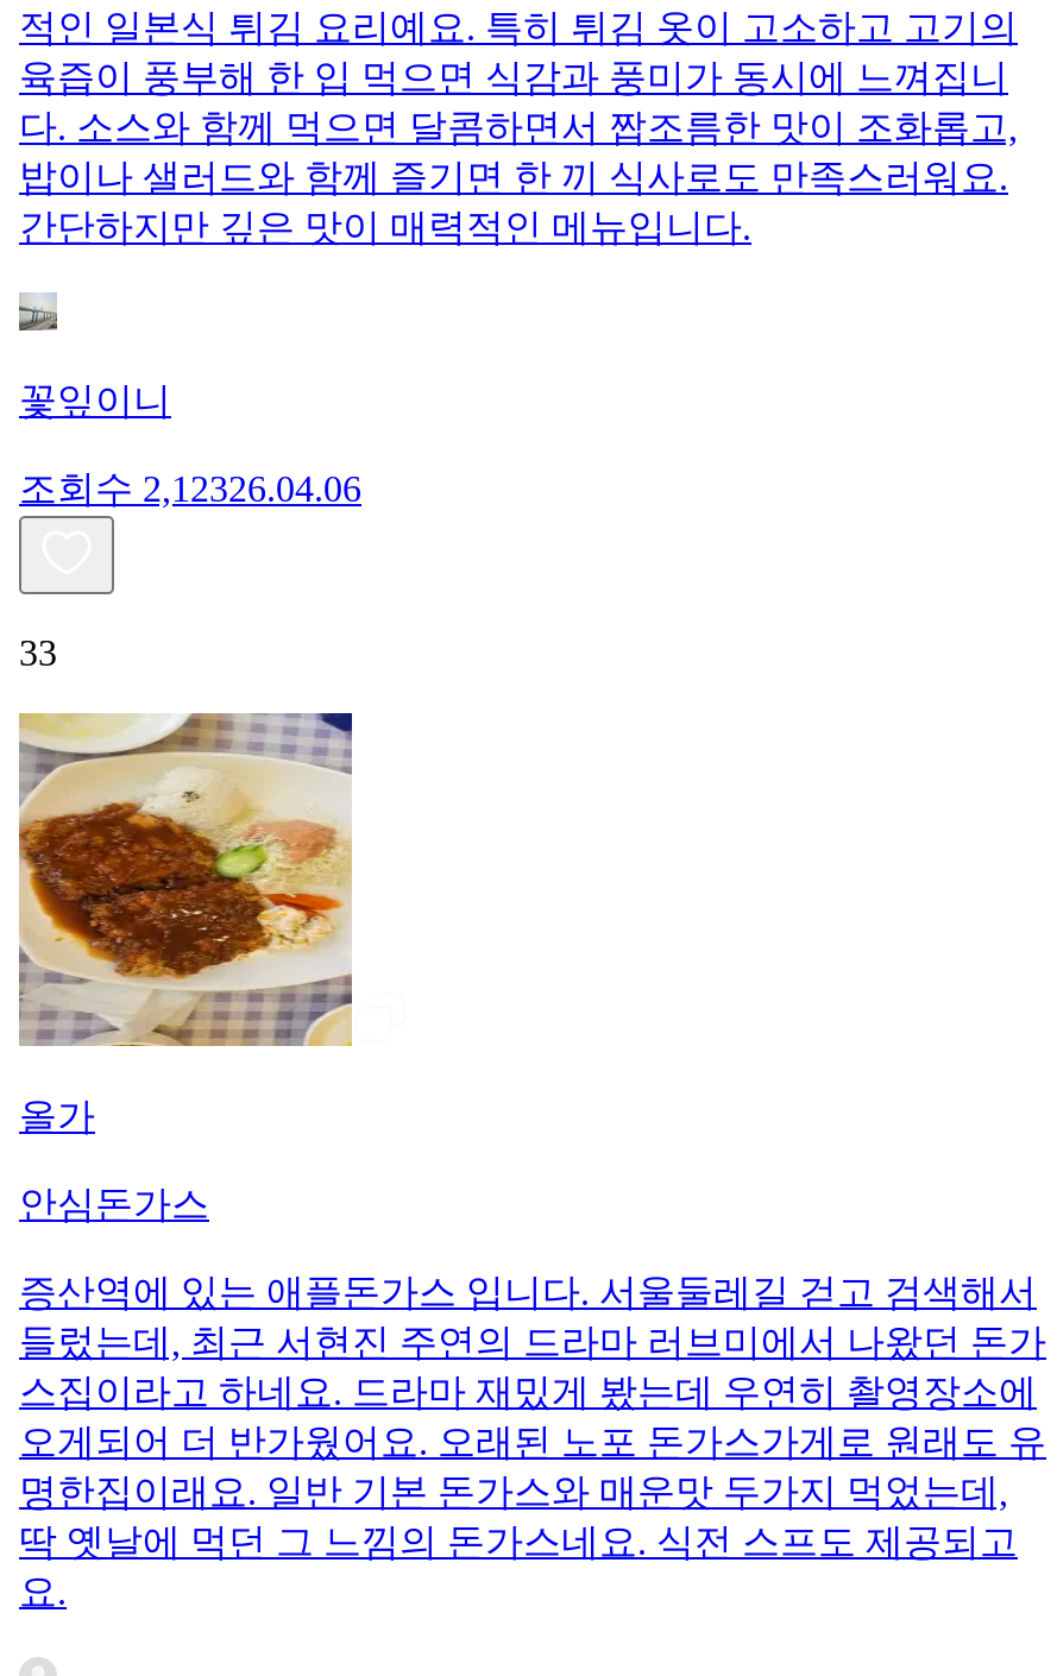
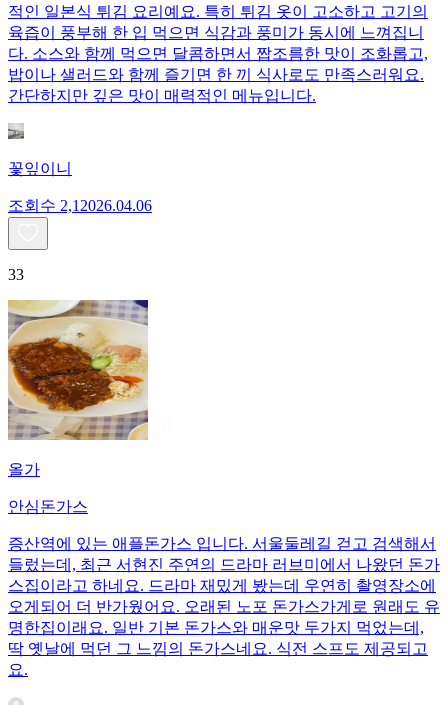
[19,469,361,509] 조회수 2,12326.04.06 -> [8,197,152,214] 조회수 2,12026.04.06

